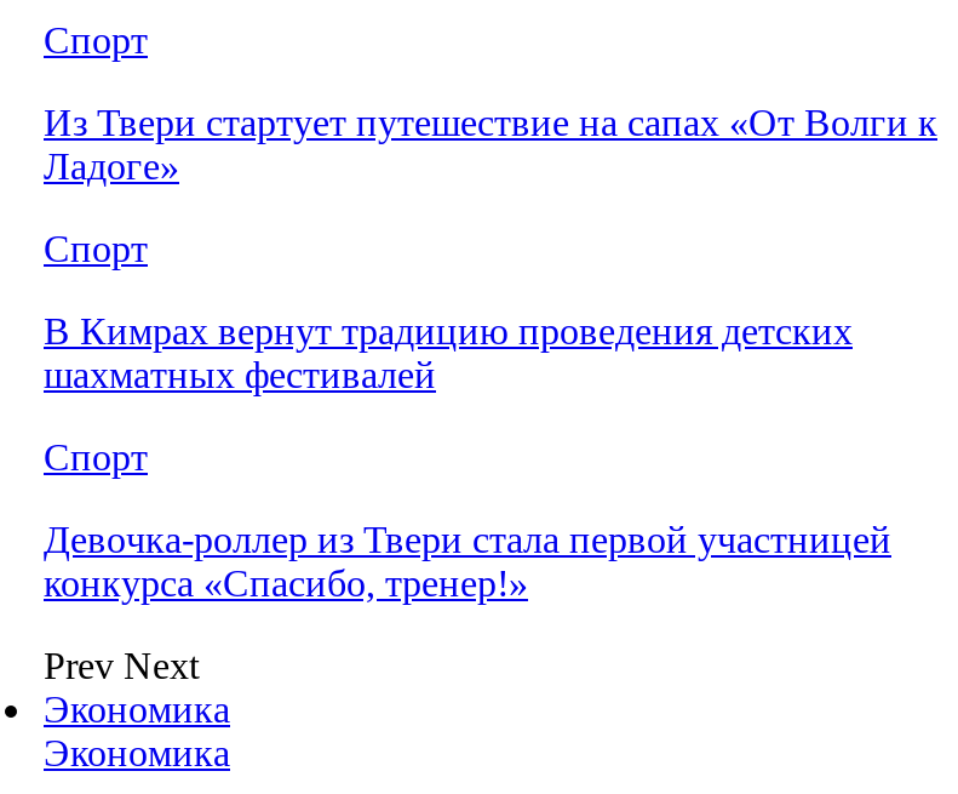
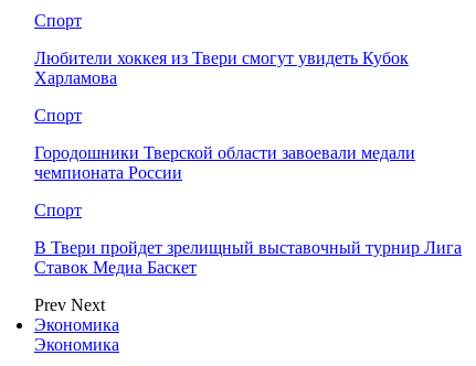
[44,102,937,187] Из Твери стартует путешествие на сапах «От Волги к | Ладоге» -> [34,49,409,87] Любители хоккея из Твери смогут увидеть Кубок | Харламова
[44,310,853,395] В Кимрах вернут традицию проведения детских | шахматных фестивалей -> [34,143,415,182] Городошники Тверской области завоевали медали | чемпионата России
[44,519,891,604] Девочка-роллер из Твери стала первой участницей | конкурса «Спасибо, тренер!» -> [34,238,462,277] В Твери пройдет зрелищный выставочный турнир Лига | Ставок Медиа Баскет

